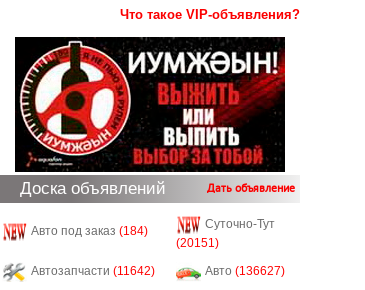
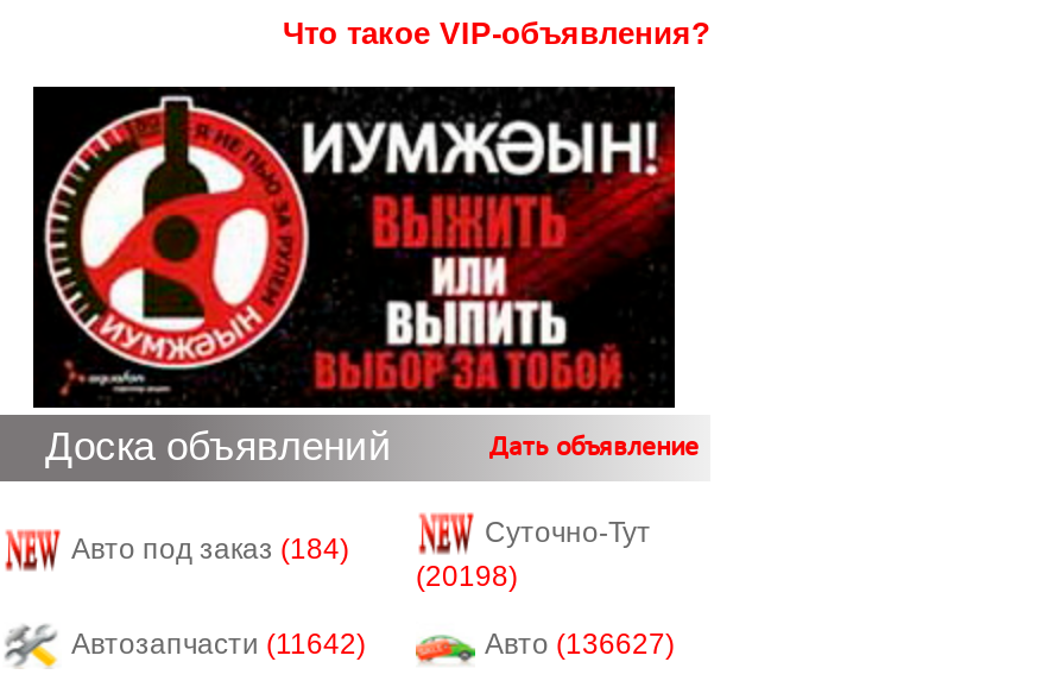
[176,236,219,250] (20151) -> [416,560,518,593] (20198)

